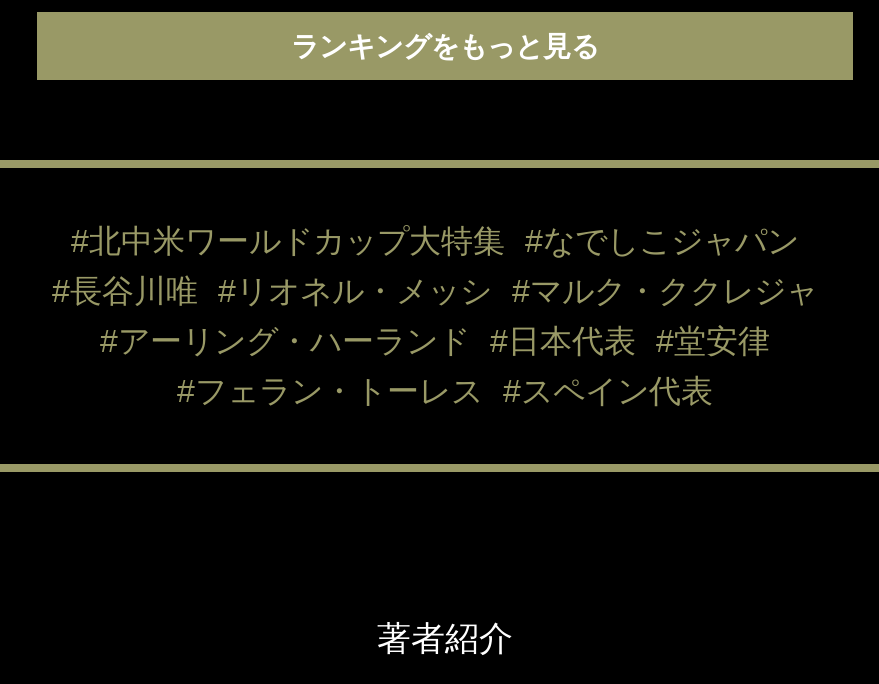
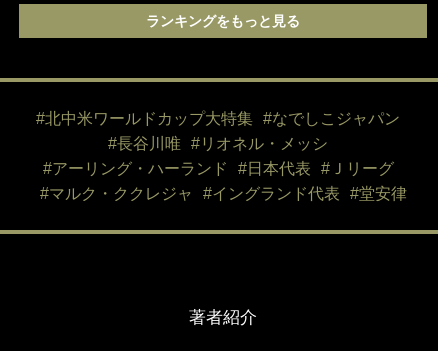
[52,273,818,307] #長谷川唯 #リオネル・メッシ #マルク・ククレジャ -> [108,135,328,152] #長谷川唯 #リオネル・メッシ
[100,323,770,357] #アーリング・ハーランド #日本代表 #堂安律 -> [42,160,393,177] #アーリング・ハーランド #日本代表 #Ｊリーグ
[177,373,713,407] #フェラン・トーレス #スペイン代表 -> [39,185,406,202] #マルク・ククレジャ #イングランド代表 #堂安律

